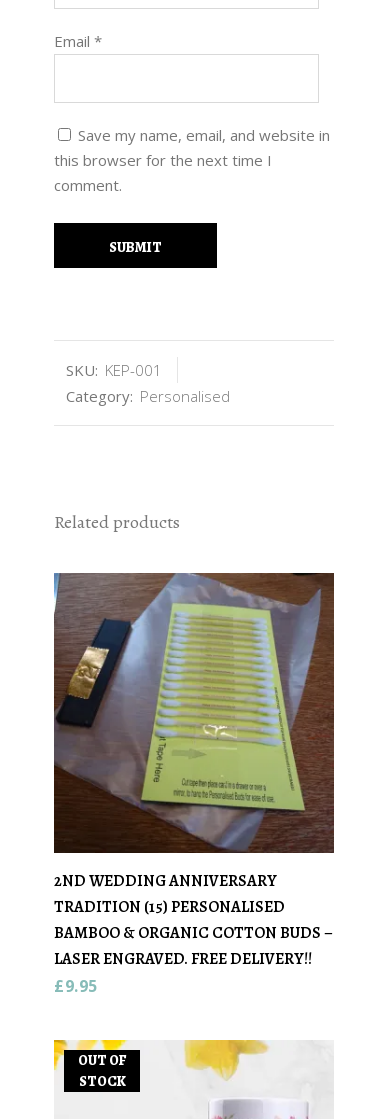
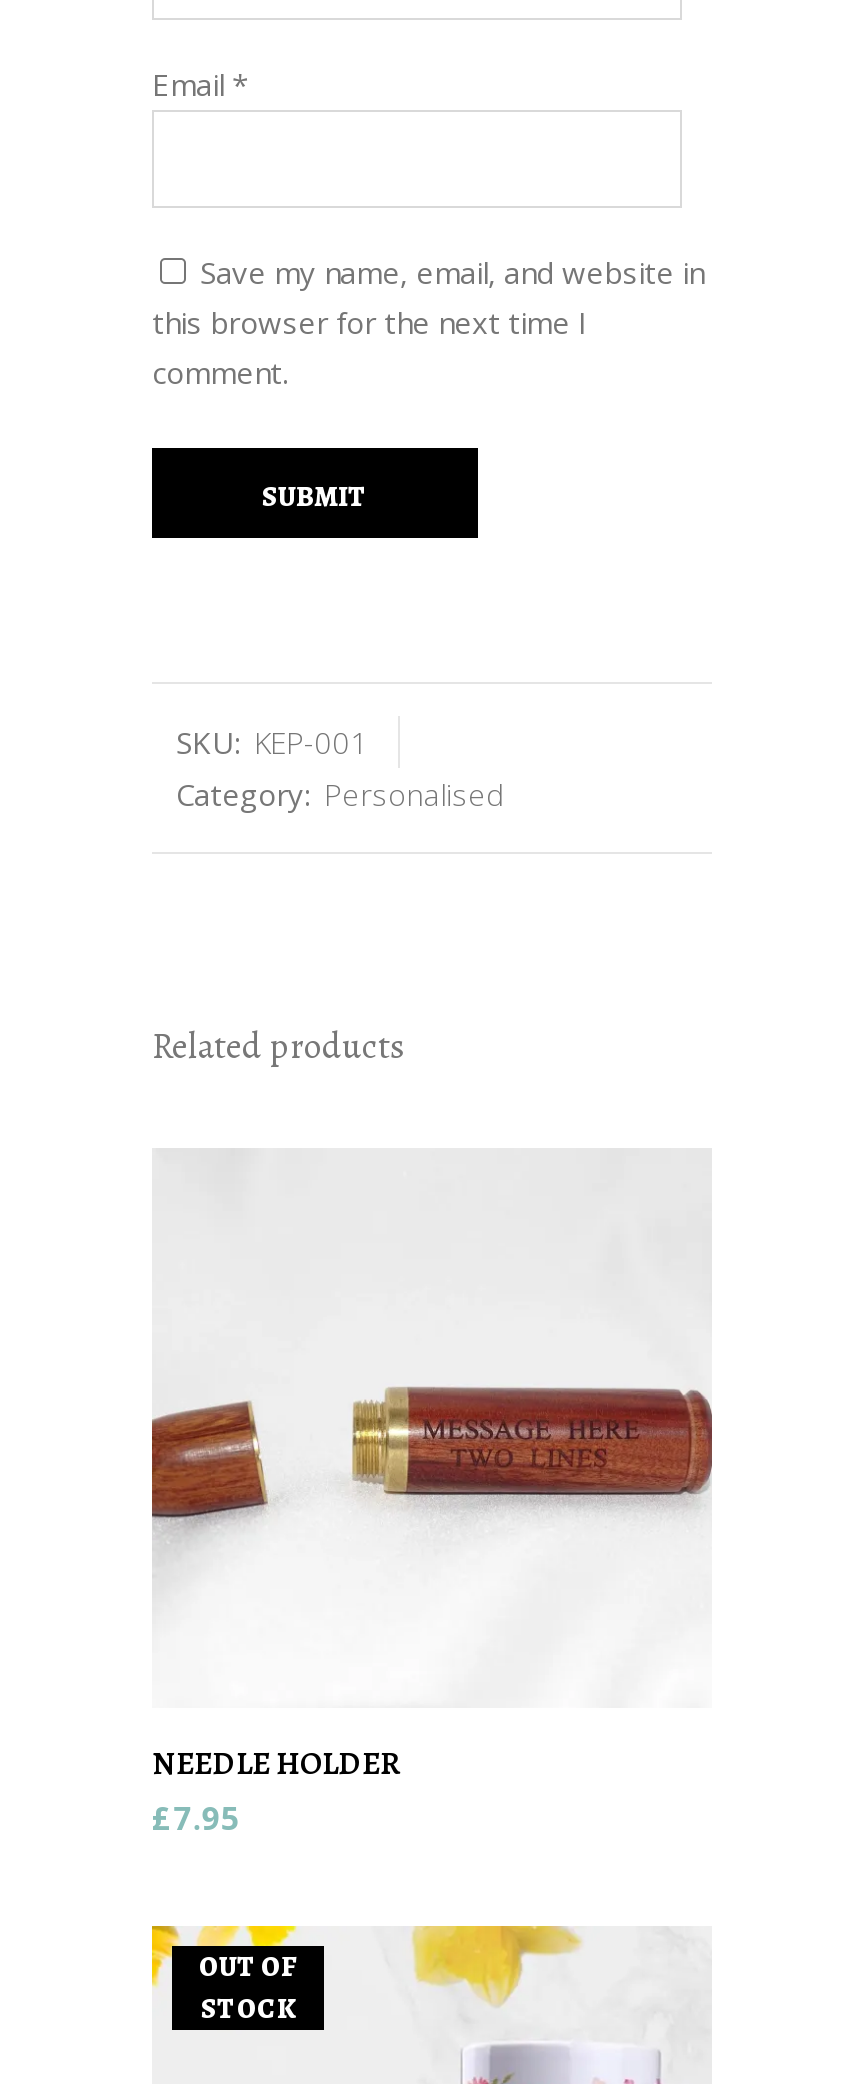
[53,572,335,854] [image] -> [152,1148,712,1570] [image]
[54,870,333,997] 2ND WEDDING ANNIVERSARY | TRADITION (15) PERSONALISED | BAMBOO & ORGANIC COTTON BUDS – | LASER ENGRAVED. FREE DELIVERY!! | £9.95 -> [152,1742,400,1840] NEEDLE HOLDER | £7.95

